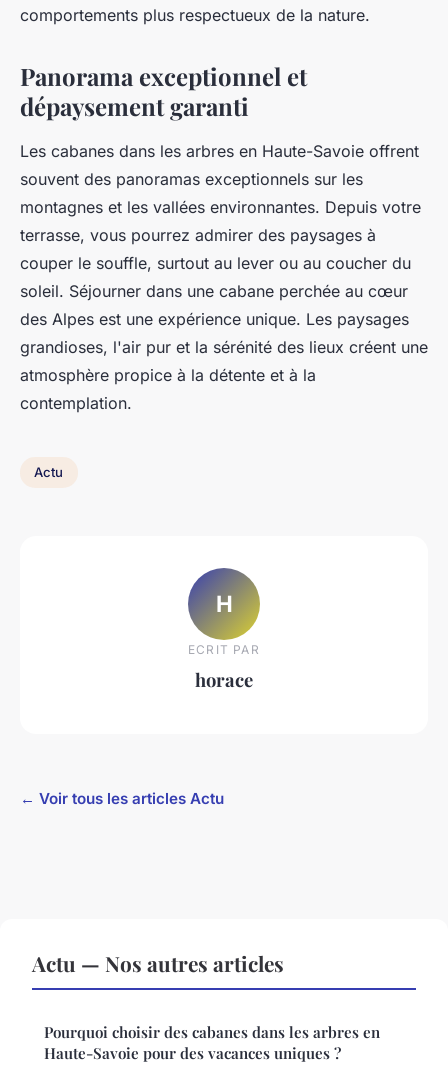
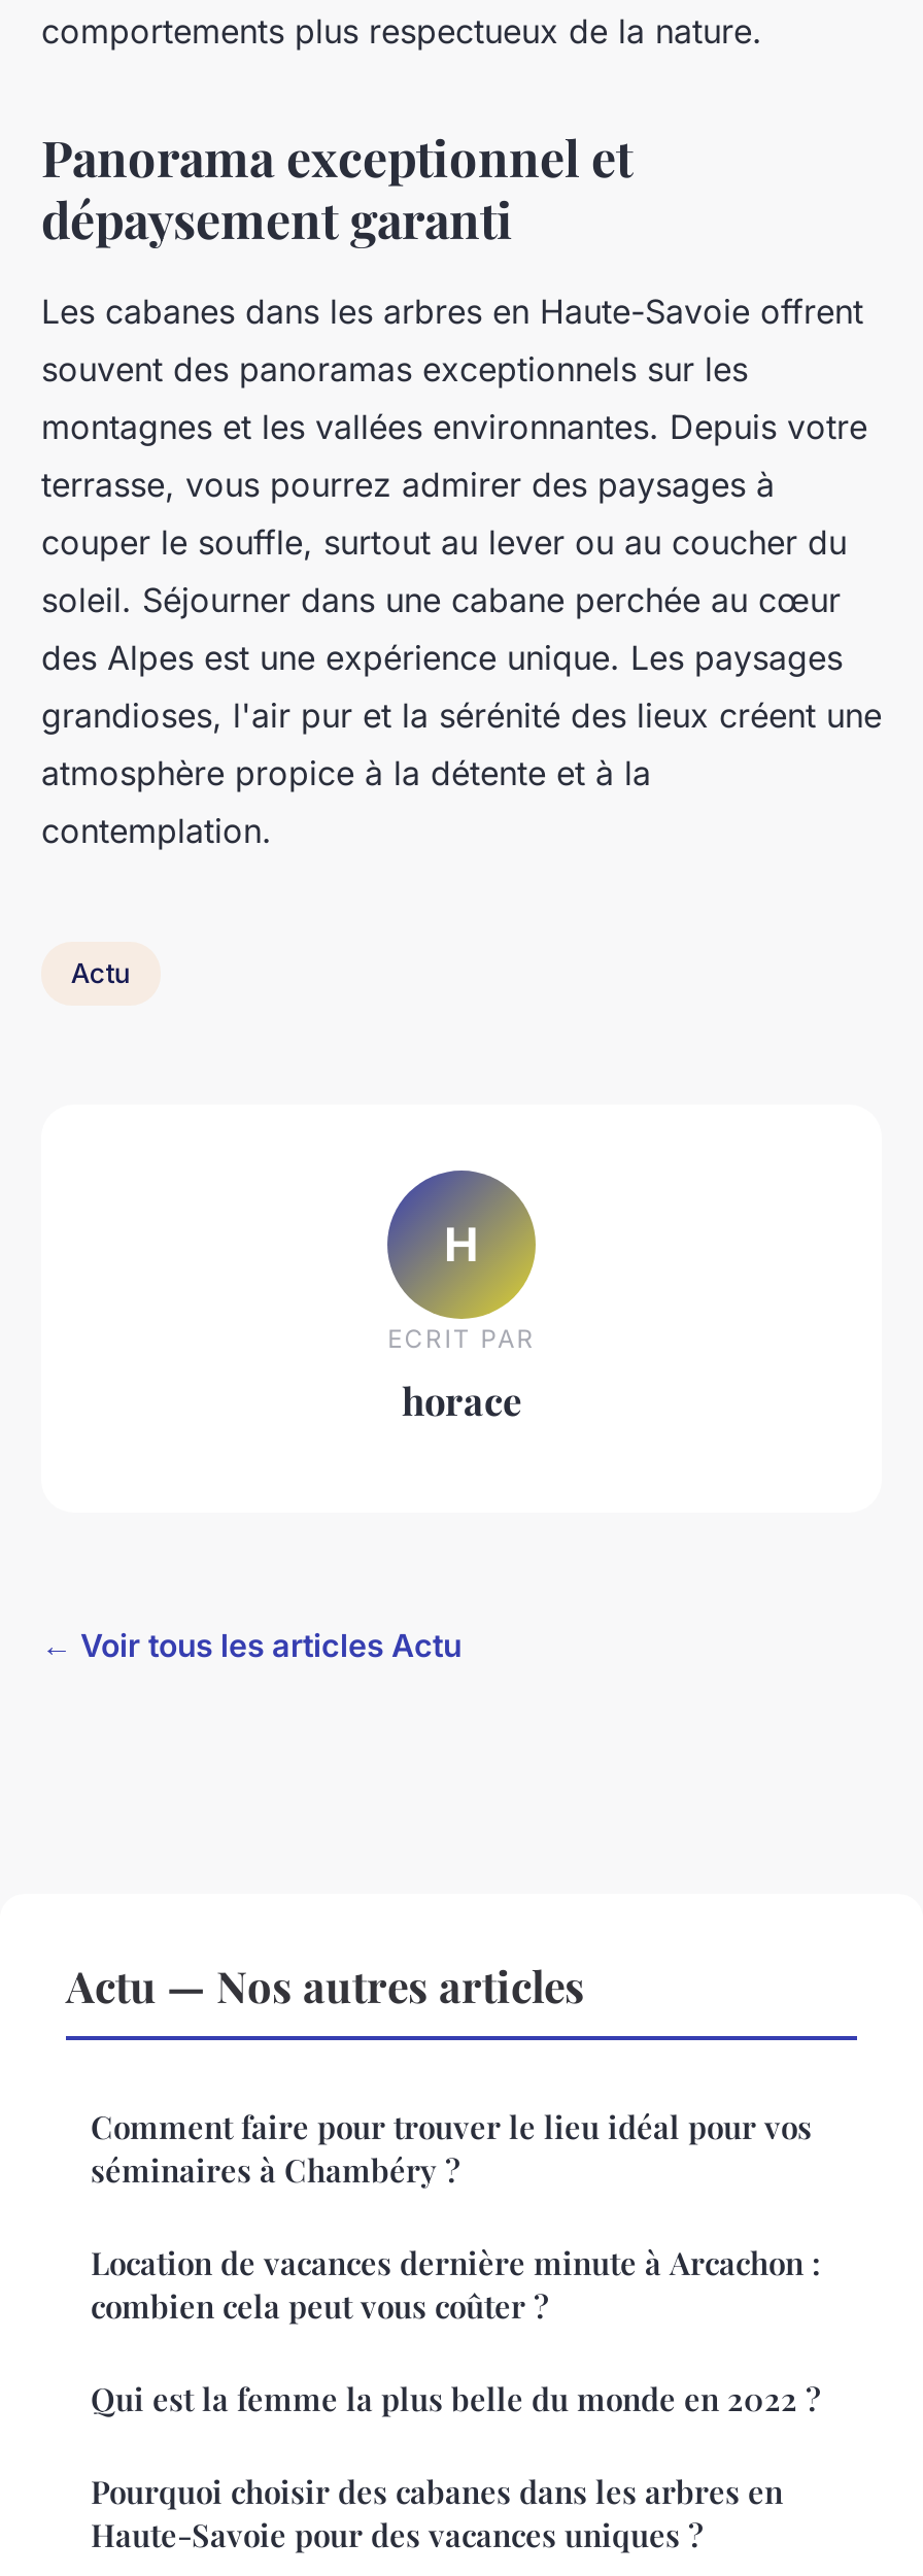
none -> [91,2105,820,2418] Comment faire pour trouver le lieu idéal pour vos | séminaires à Chambéry ? | Location de vacances dernière minute à Arcachon : | combien cela peut vous coûter ? | Qui est la femme la plus belle du monde en 2022 ?

